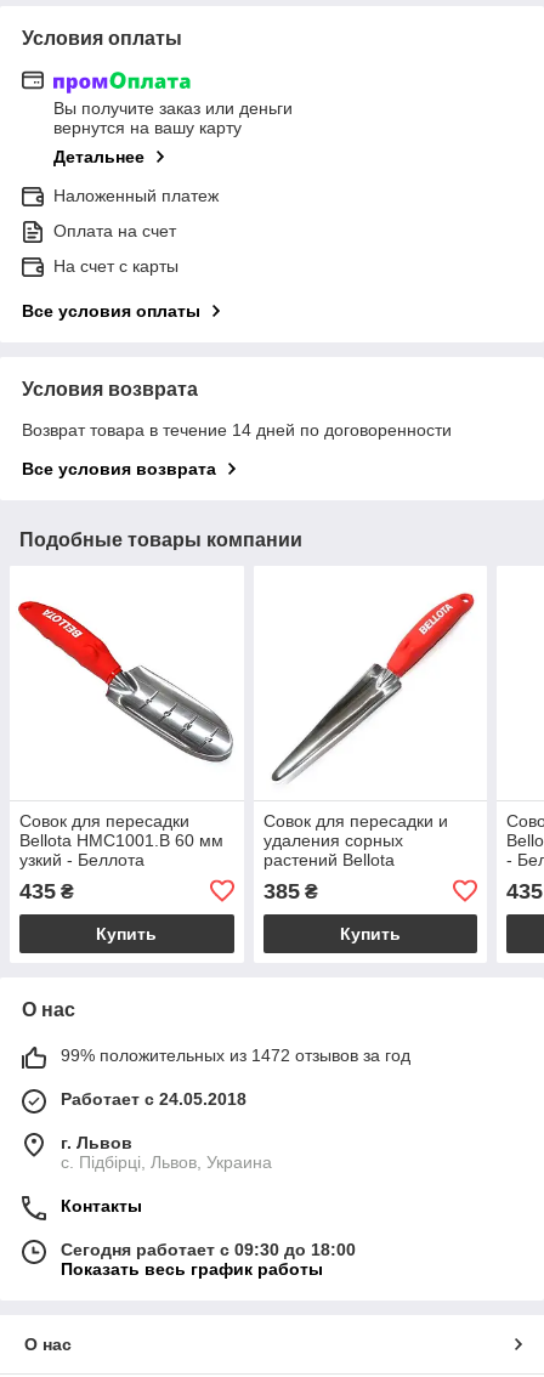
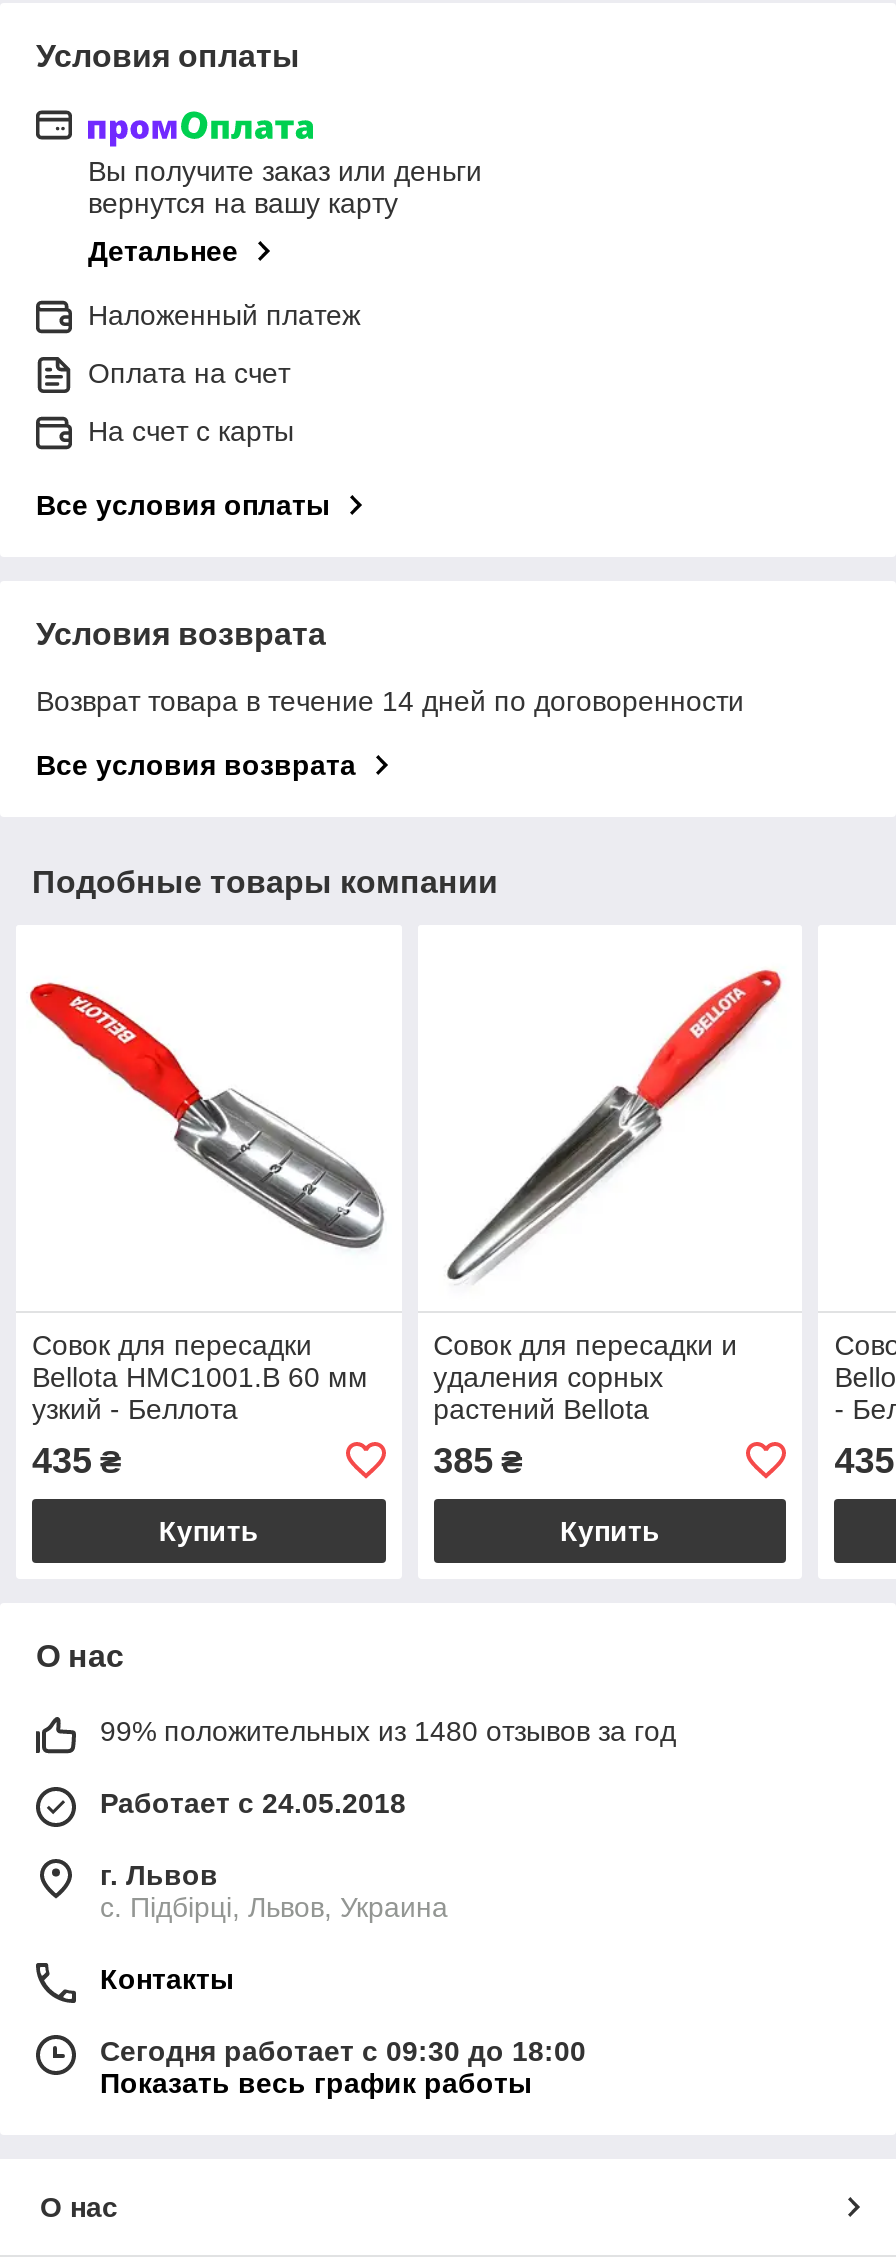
[61,1045,410,1065] 99% положительных из 1472 отзывов за год -> [100,1715,676,1747] 99% положительных из 1480 отзывов за год

